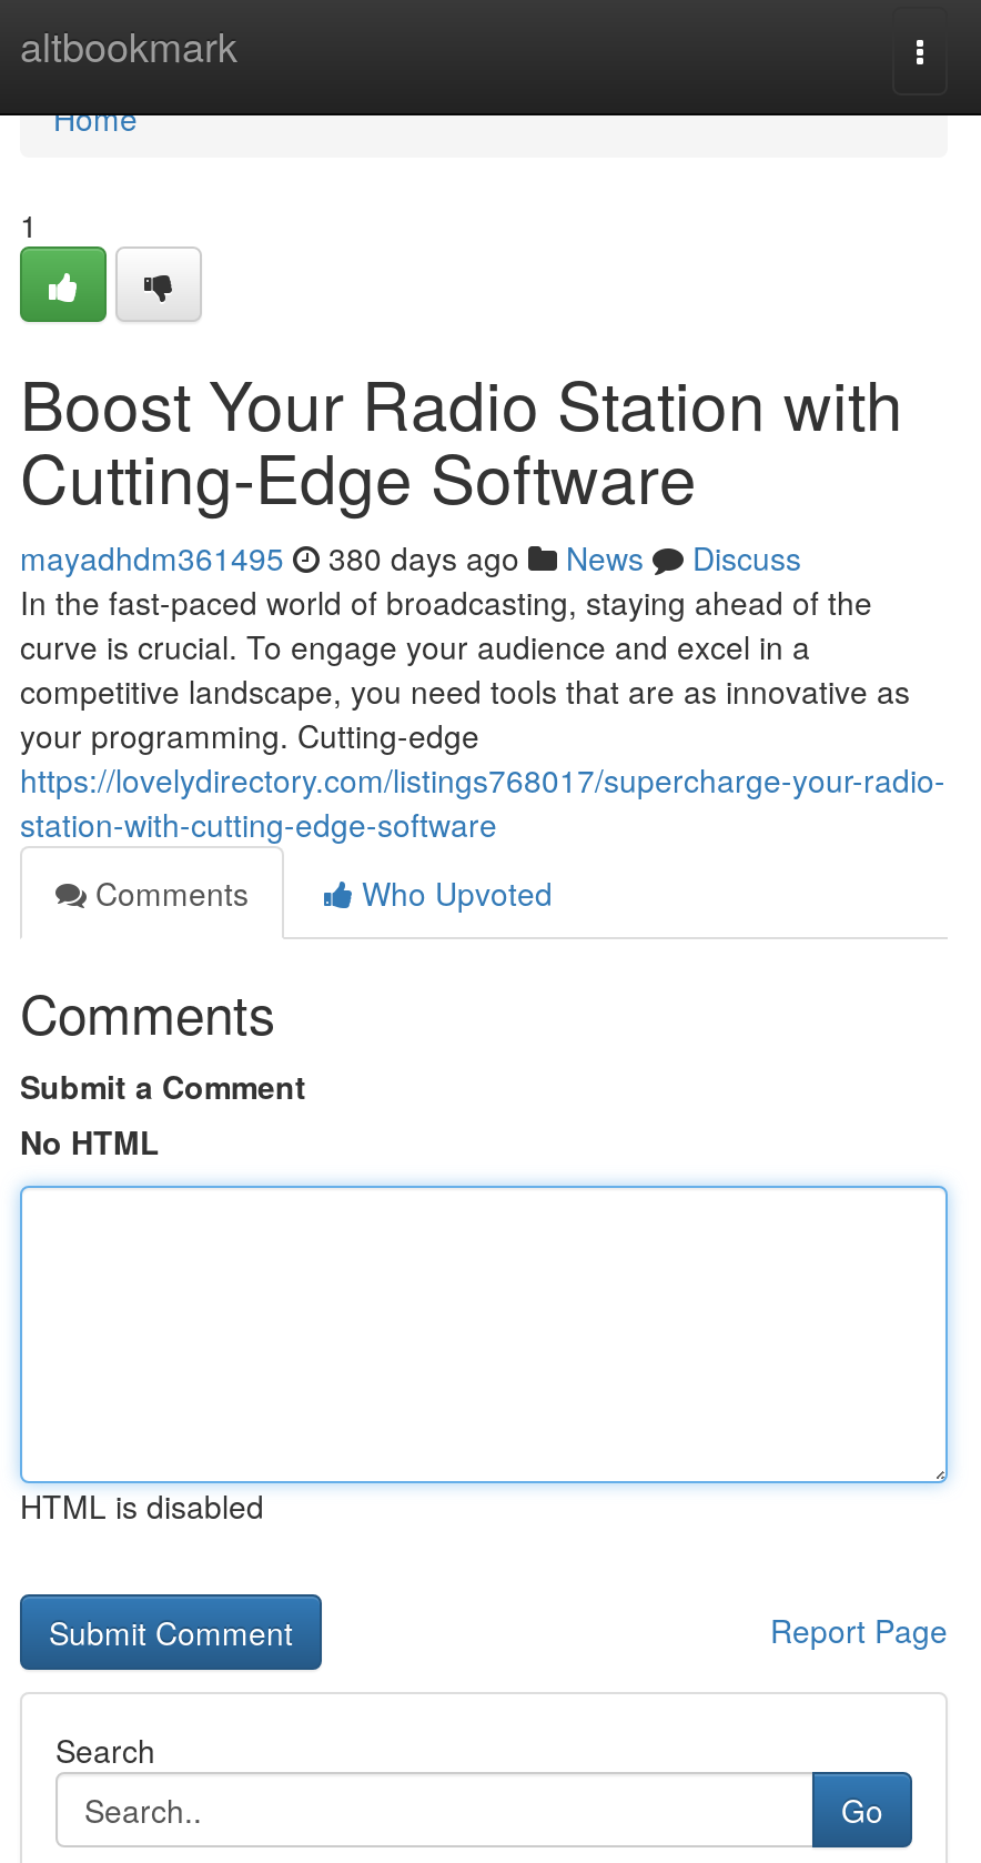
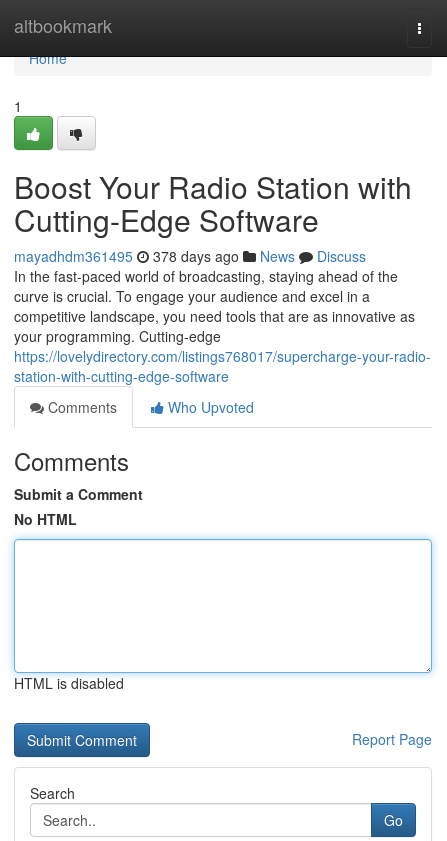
[20,535,801,580] mayadhdm361495 380 days ago News Discuss -> [14,246,366,266] mayadhdm361495 378 days ago News Discuss

